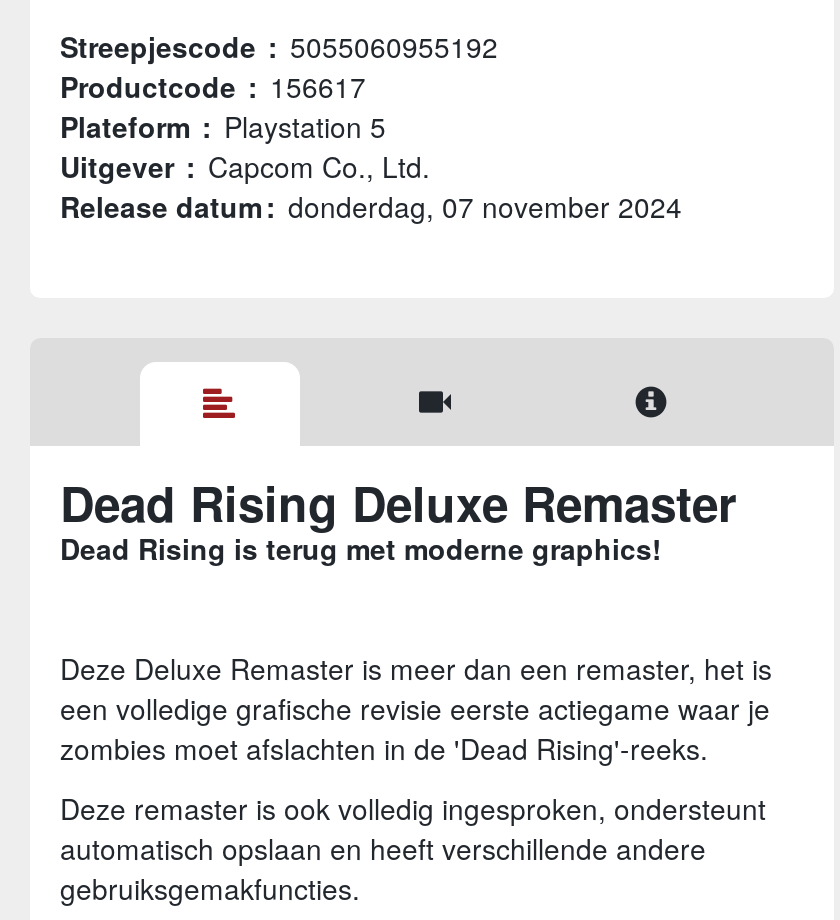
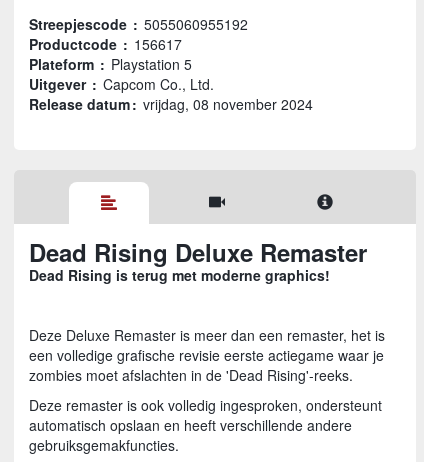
[60,186,682,226] Release datum : donderdag, 07 november 2024 -> [29,94,313,114] Release datum : vrijdag, 08 november 2024

